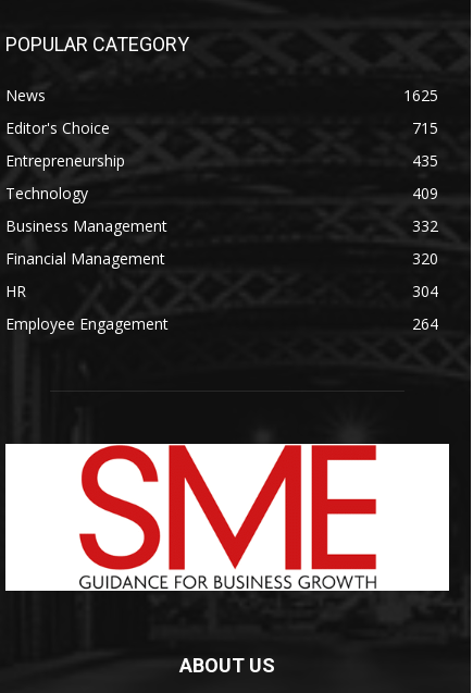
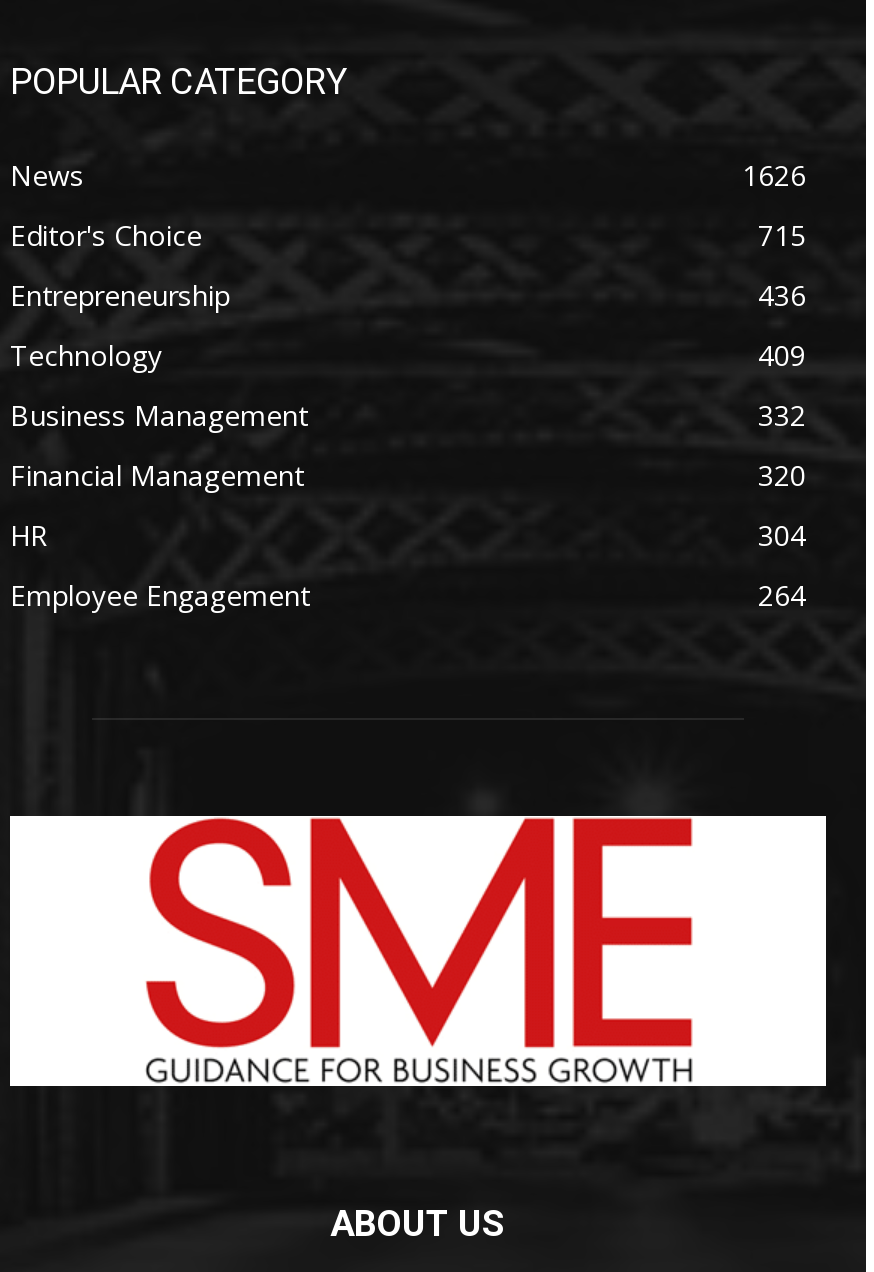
[403,85,438,106] 1625 -> [742,157,806,195] 1626
[412,151,438,171] 435 -> [758,277,806,315] 436

